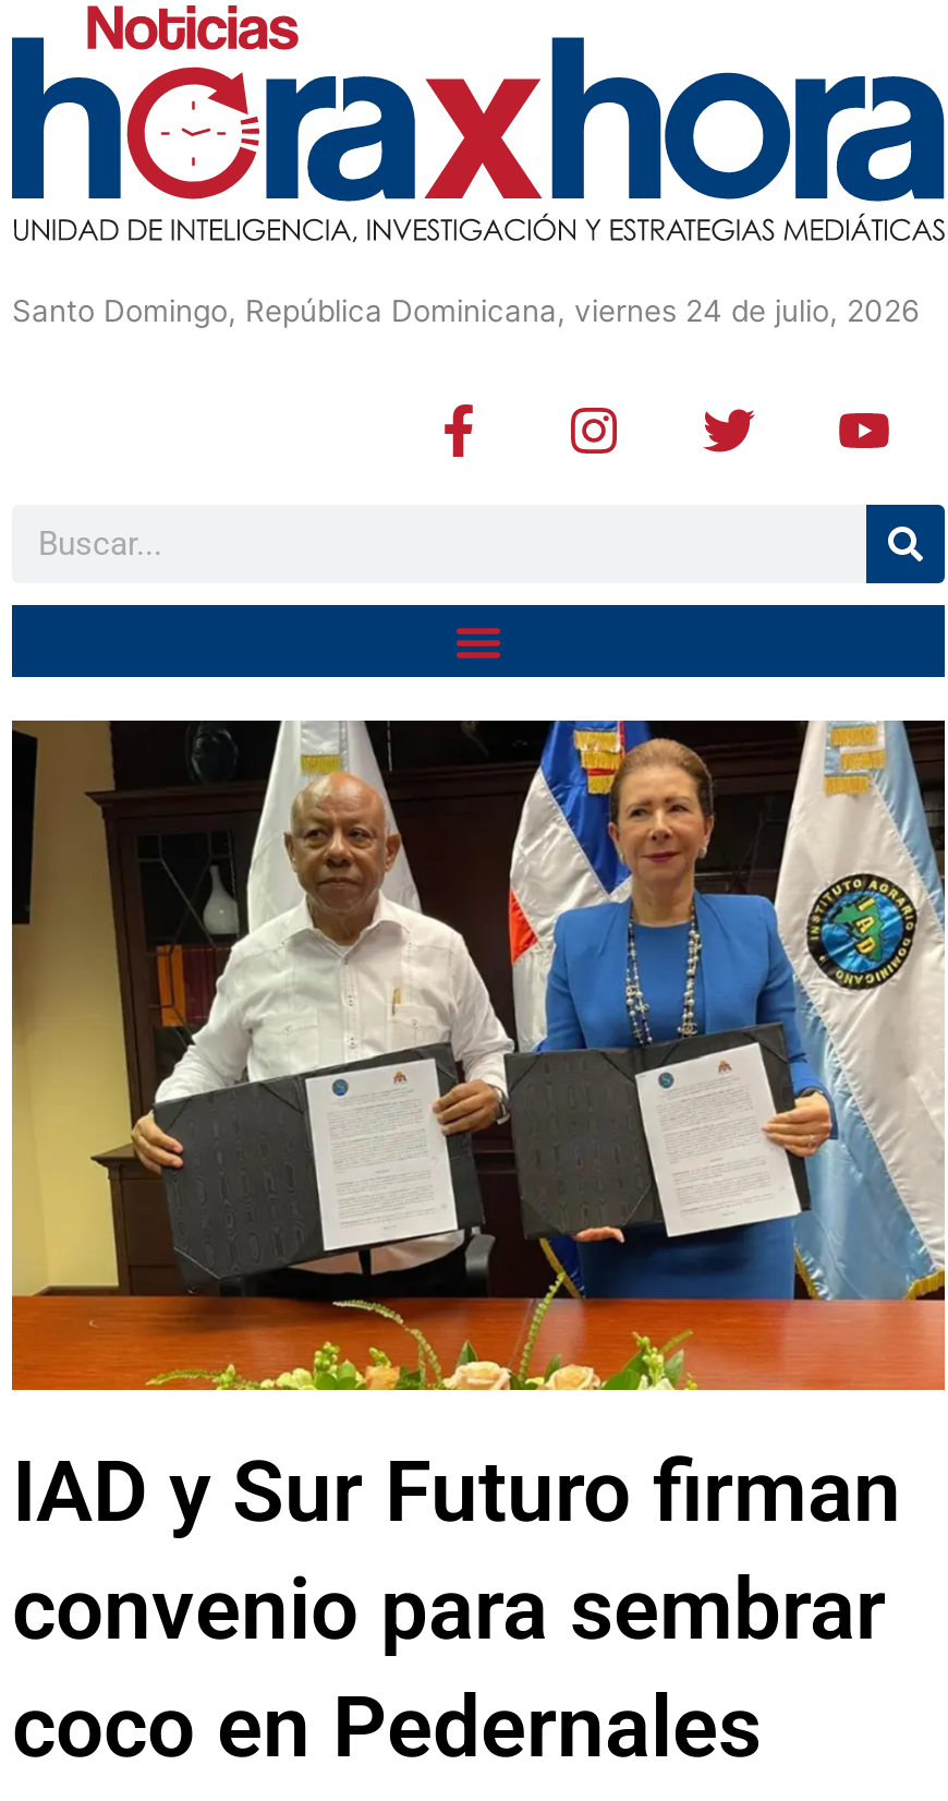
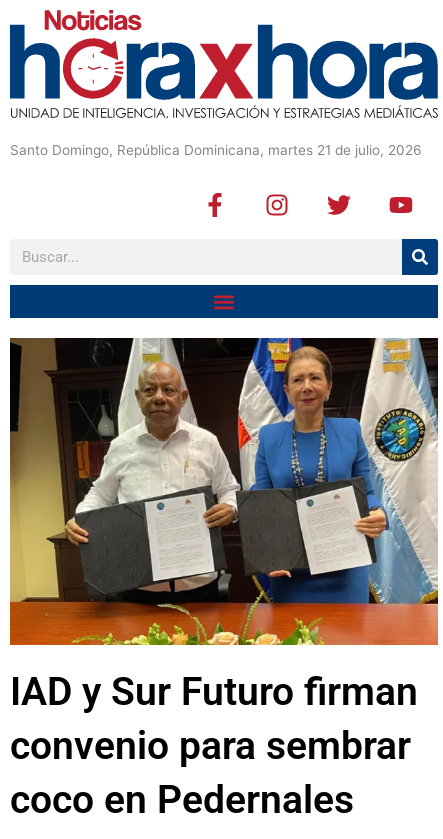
[12,294,921,329] Santo Domingo, República Dominicana, viernes 24 de julio, 2026 -> [10,142,422,158] Santo Domingo, República Dominicana, martes 21 de julio, 2026

